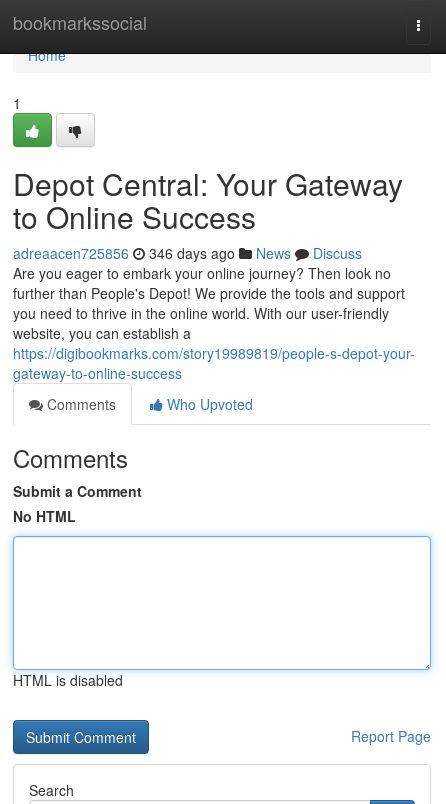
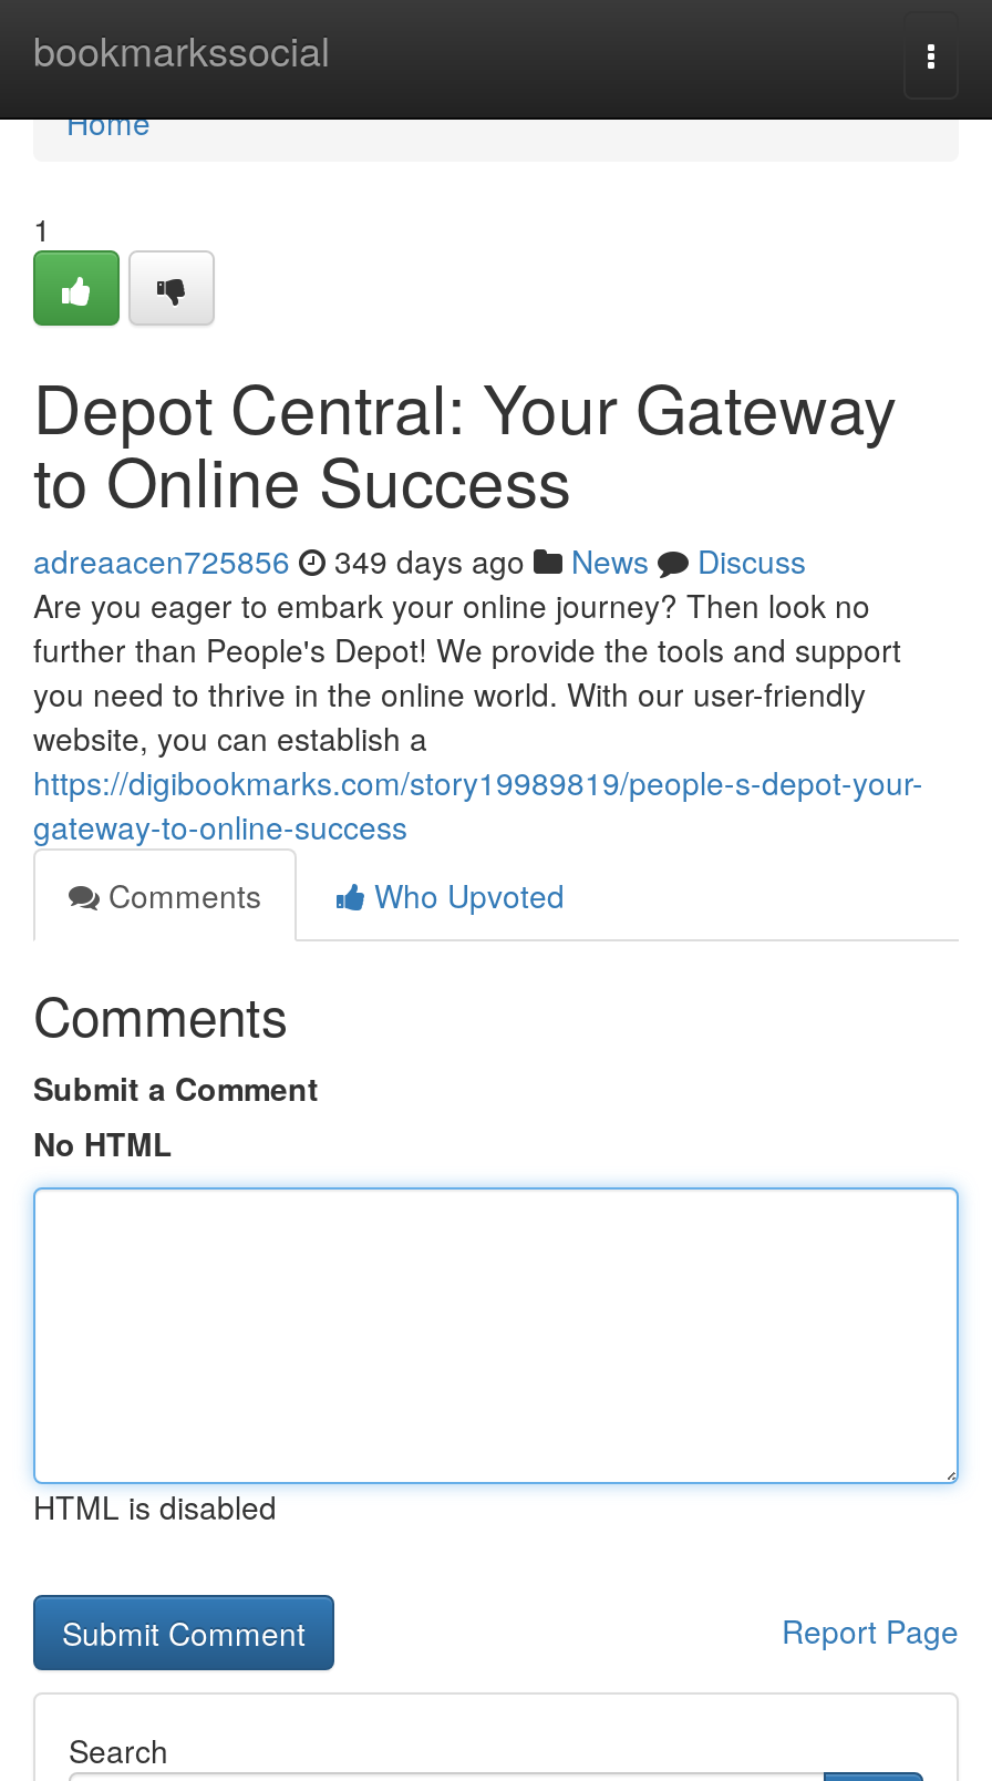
[13,243,362,263] adreaacen725856 346 days ago News Discuss -> [33,538,806,583] adreaacen725856 349 days ago News Discuss

